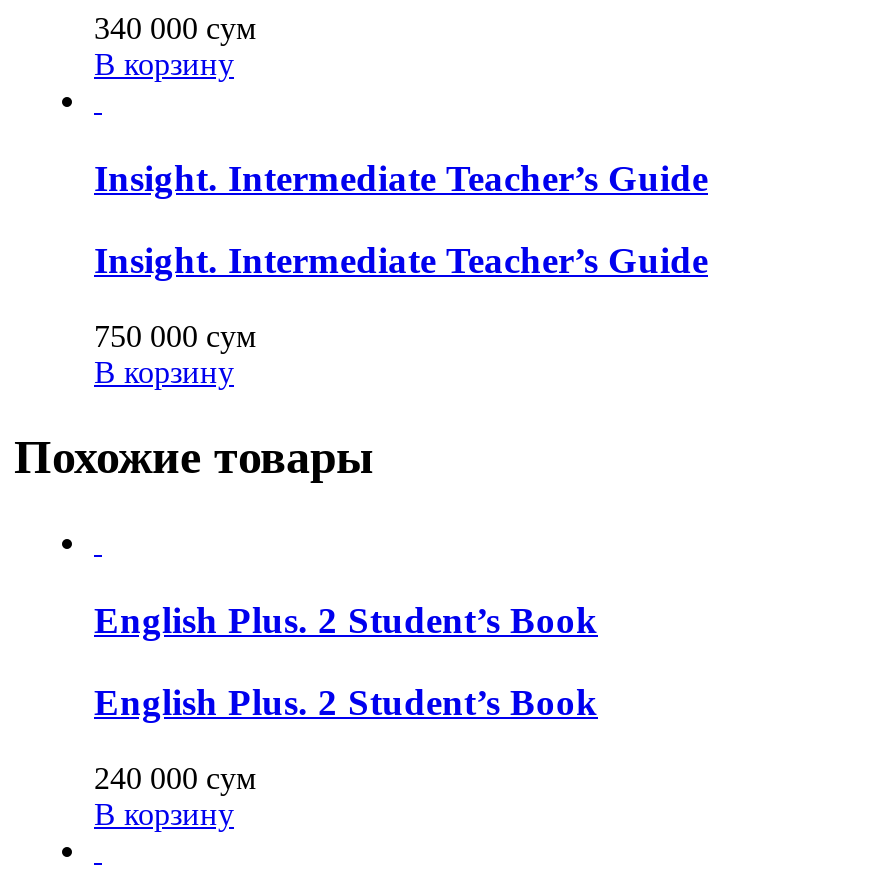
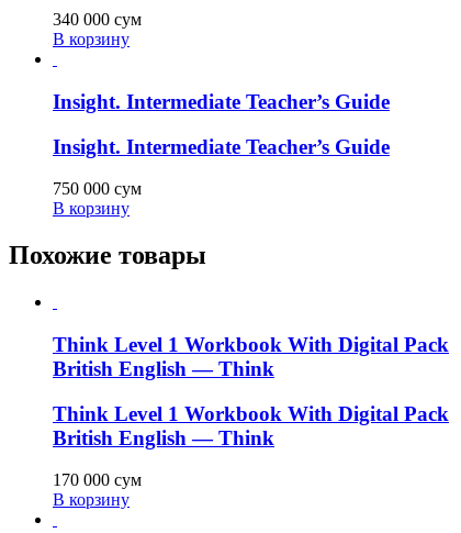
[94,599,598,641] English Plus. 2 Student’s Book -> [53,333,449,380] Think Level 1 Workbook With Digital Pack | British English — Think
[94,680,598,722] English Plus. 2 Student’s Book -> [53,402,449,449] Think Level 1 Workbook With Digital Pack | British English — Think
[94,762,256,796] 240 000 сум -> [53,471,142,489] 170 000 сум

